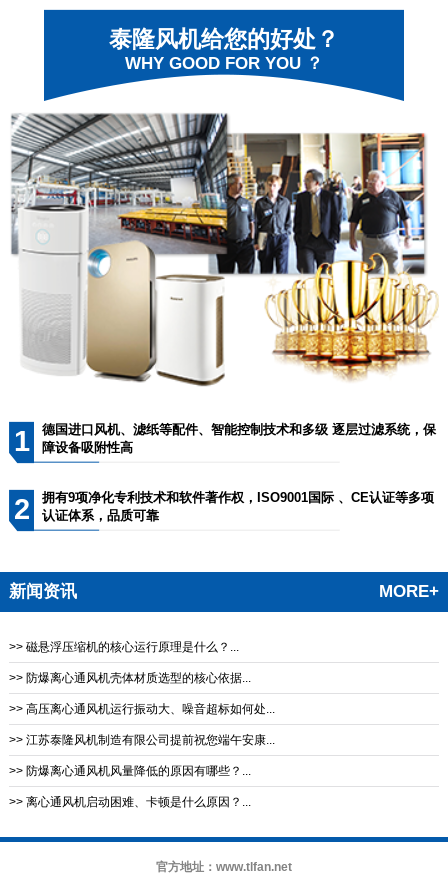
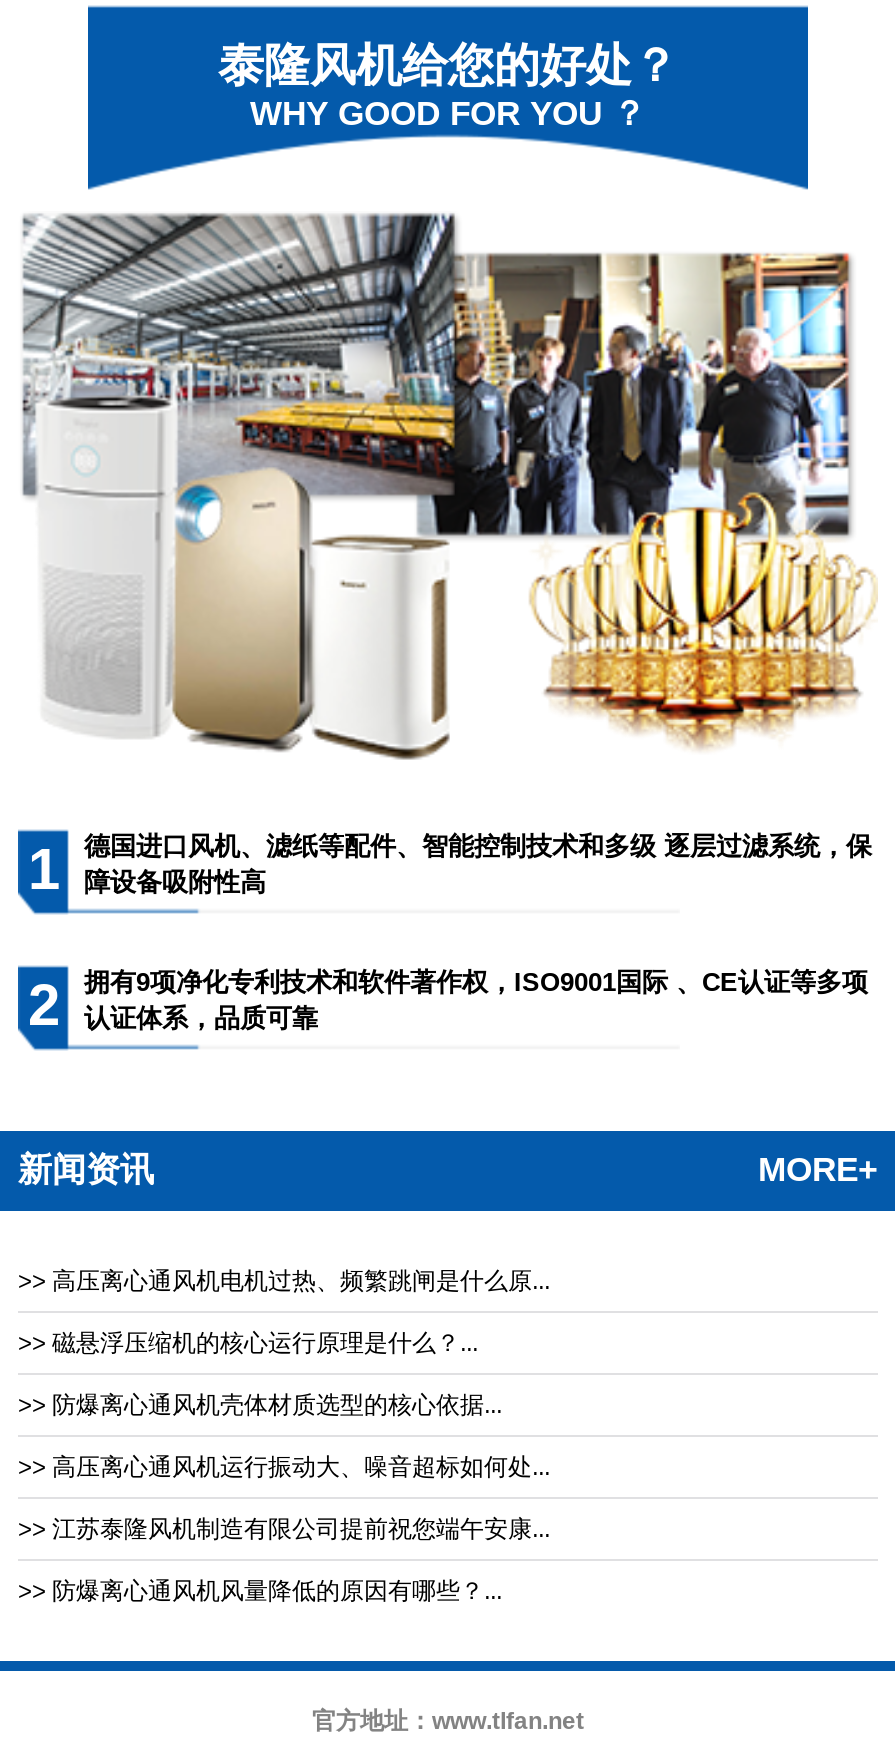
none -> [18,1266,550,1294] >> 高压离心通风机电机过热、频繁跳闸是什么原...
moved [9,640,275,778] -> [18,1328,550,1604]: >> 磁悬浮压缩机的核心运行原理是什么？... | >> 防爆离心通风机壳体材质选型的核心依据... | >> 高压离心通风机运行振动大、噪音超标如何处... | >> 江苏泰隆风机制造有限公司提前祝您端午安康... | >> 防爆离心通风机风量降低的原因有哪些？...
[9,795,251,809] >> 离心通风机启动困难、卡顿是什么原因？... -> none

